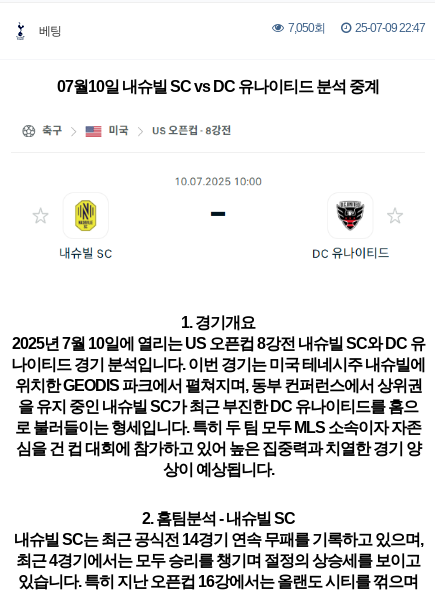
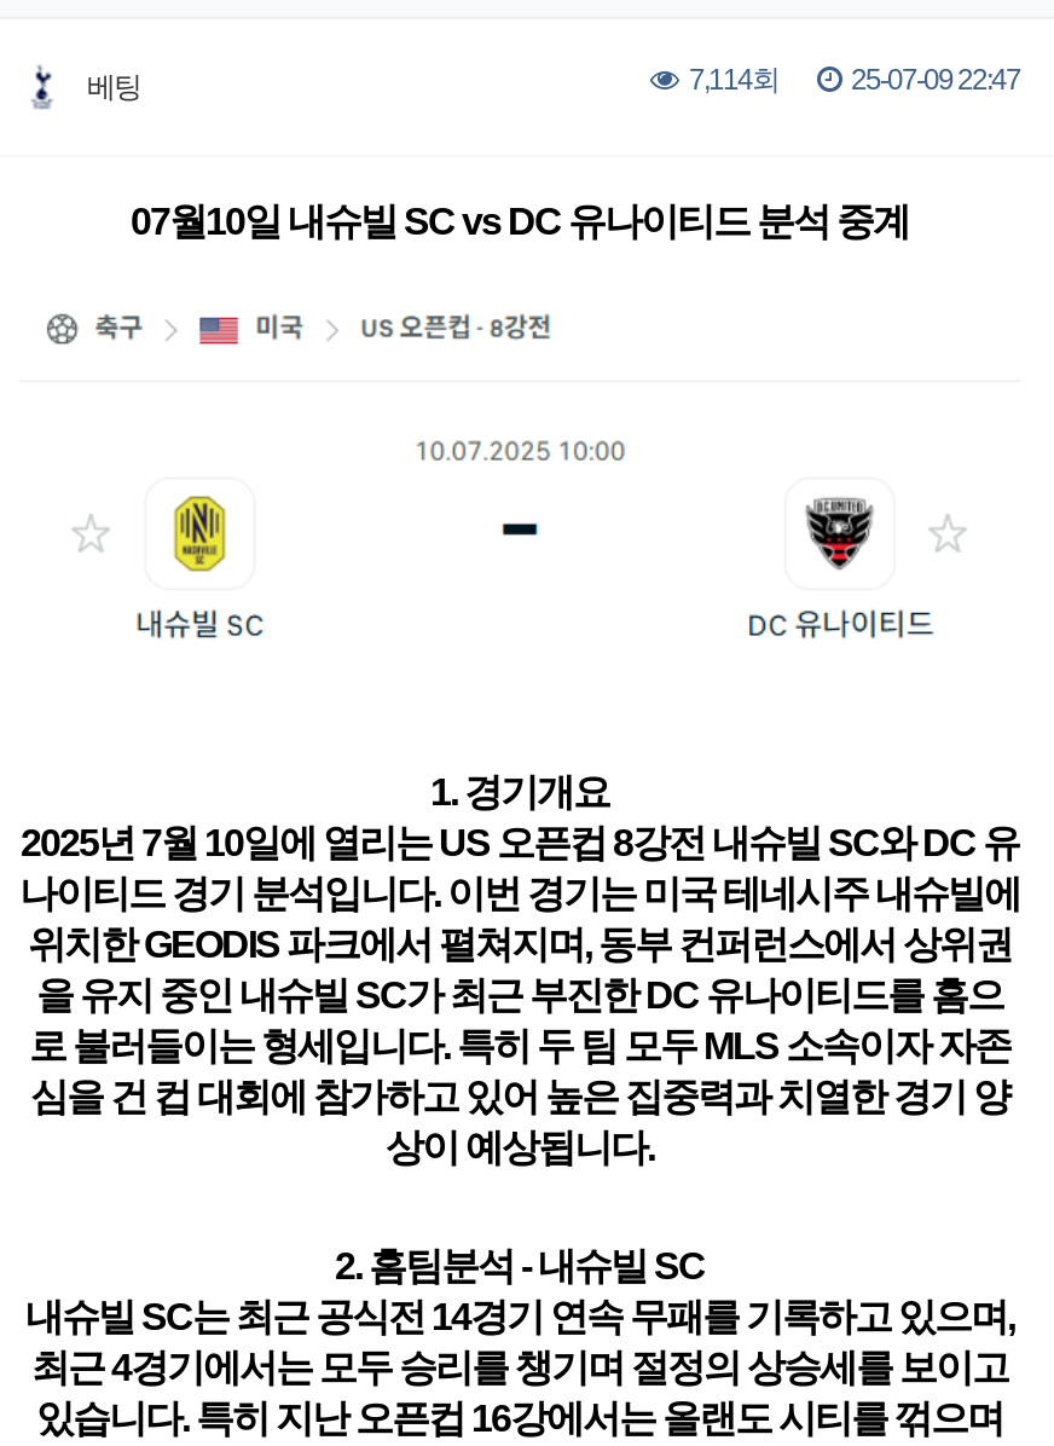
[288,21,325,35] 7,050회 -> [689,63,778,97] 7,114회

